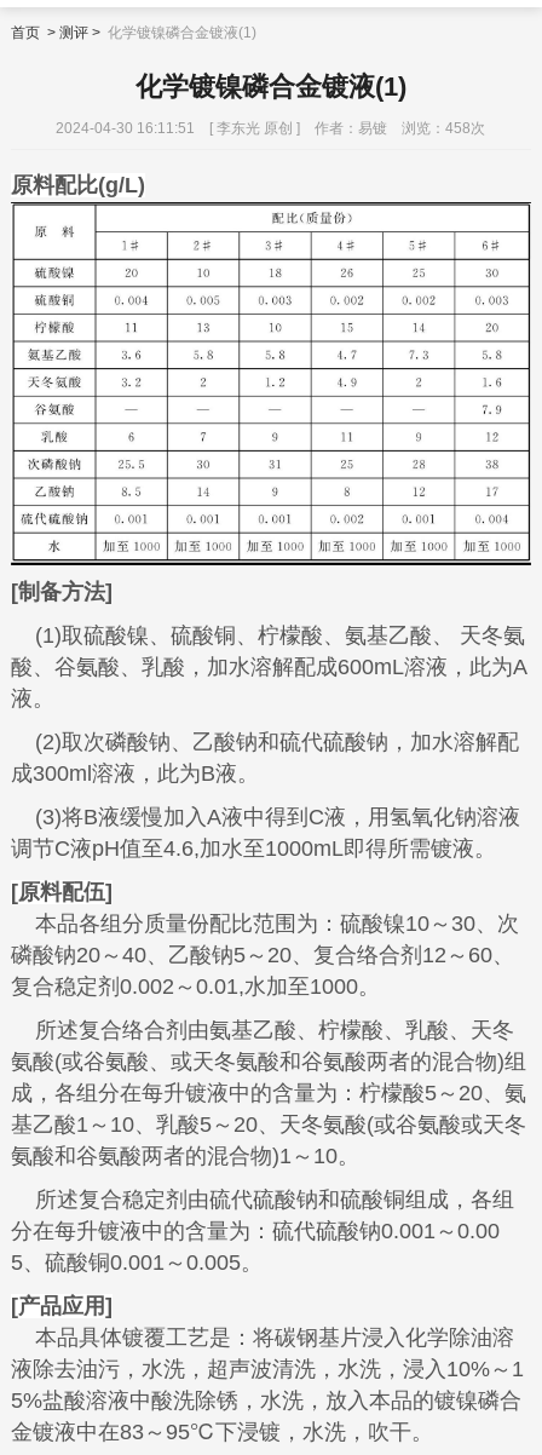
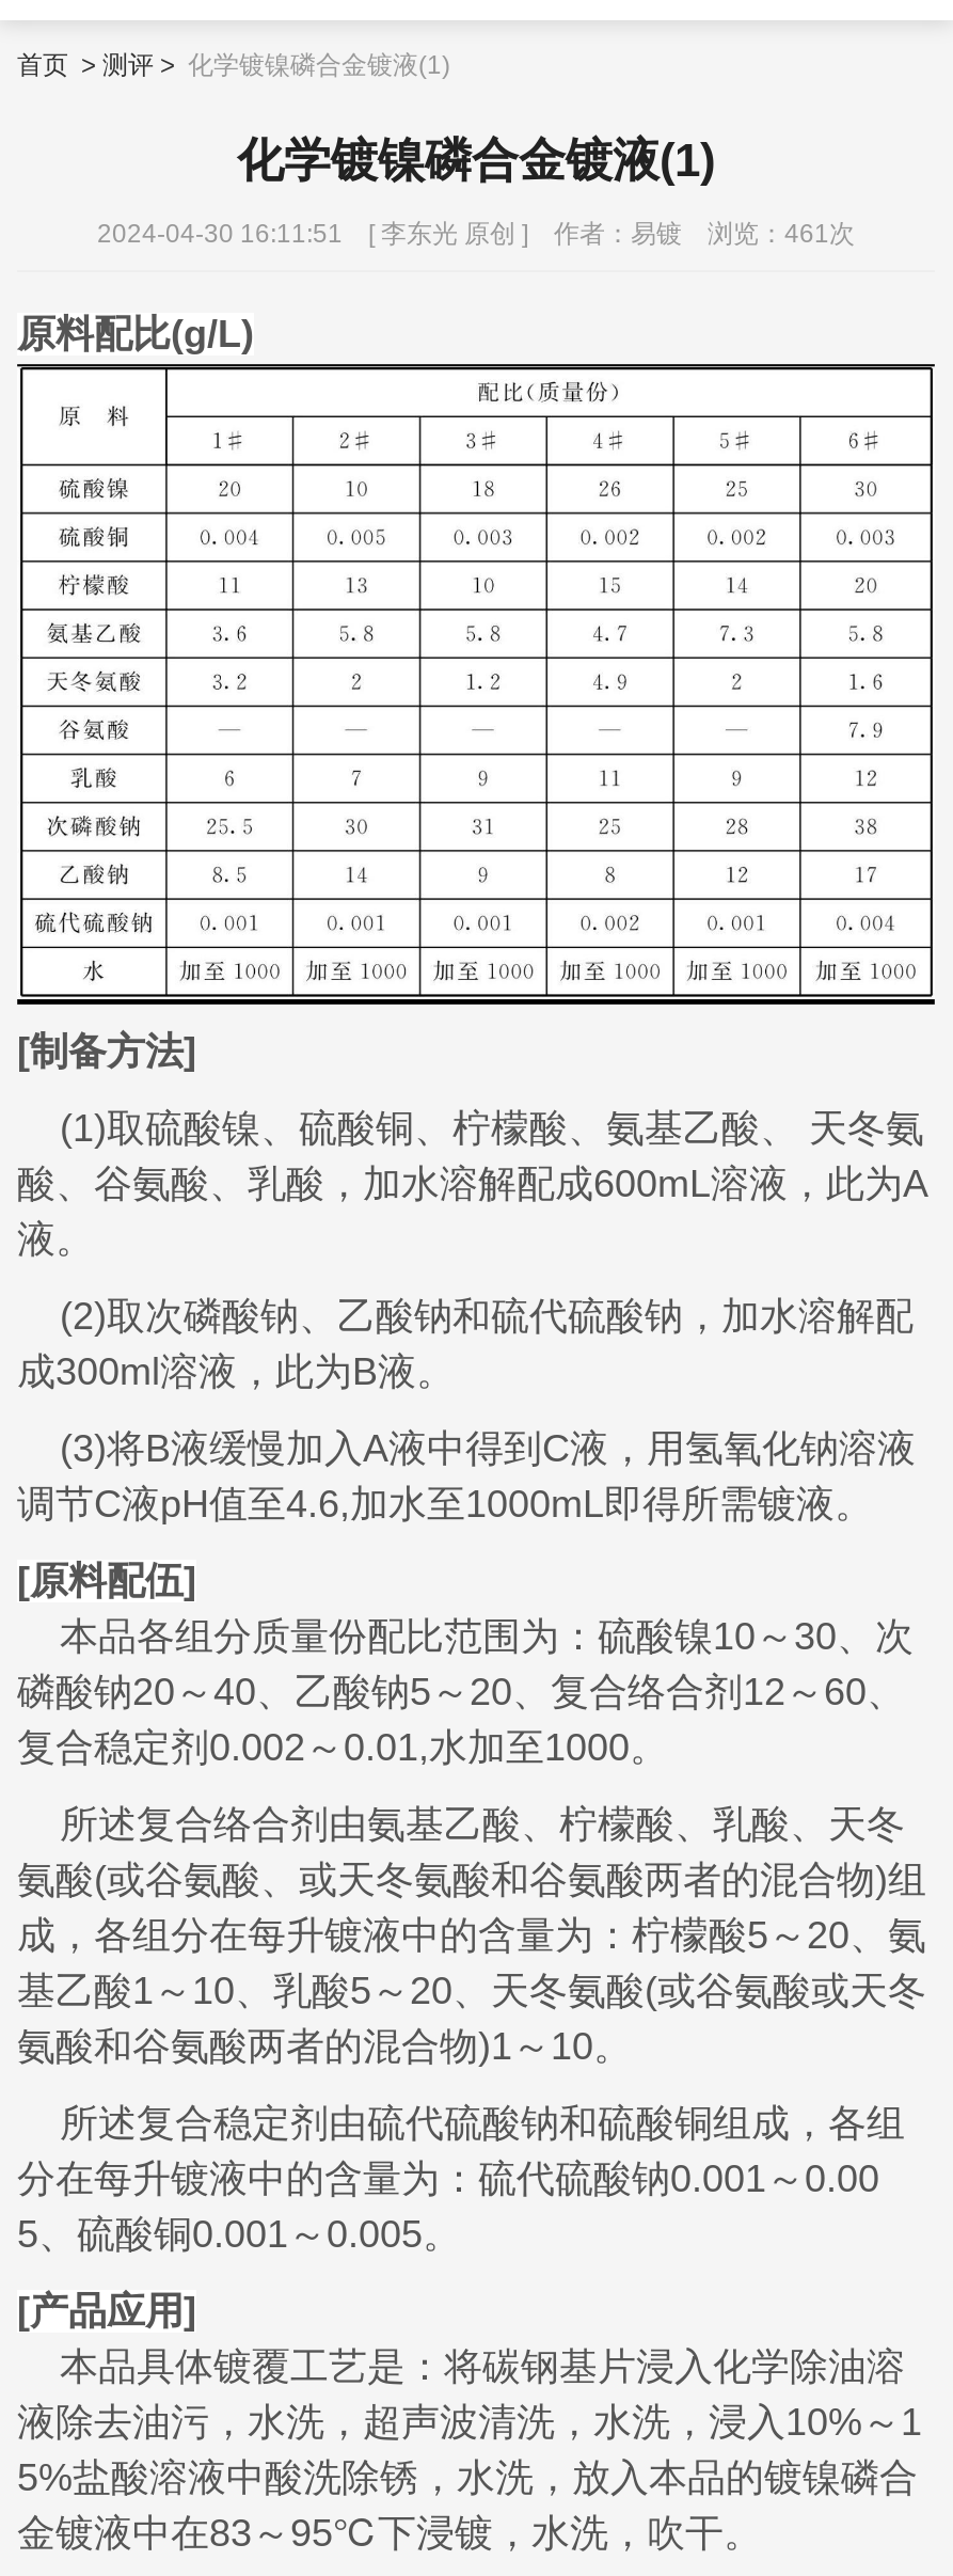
[56,120,486,137] 2024-04-30 16:11:51 [ 李东光 原创 ] 作者：易镀 浏览：458次 -> [97,219,855,249] 2024-04-30 16:11:51 [ 李东光 原创 ] 作者：易镀 浏览：461次

